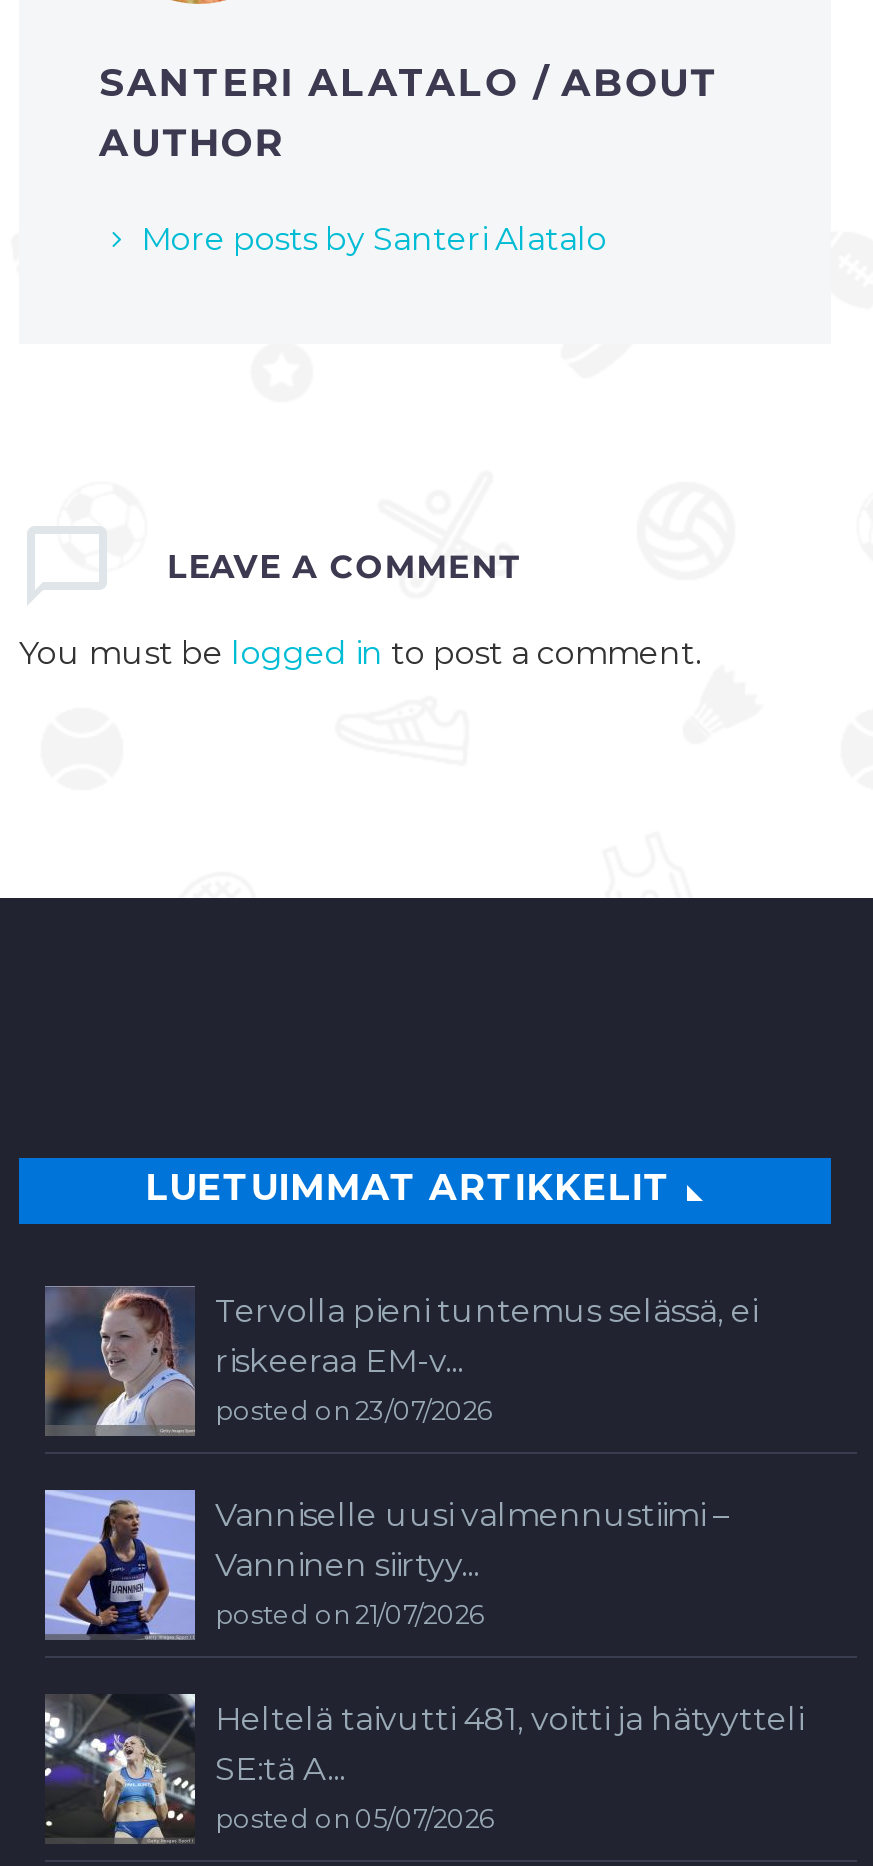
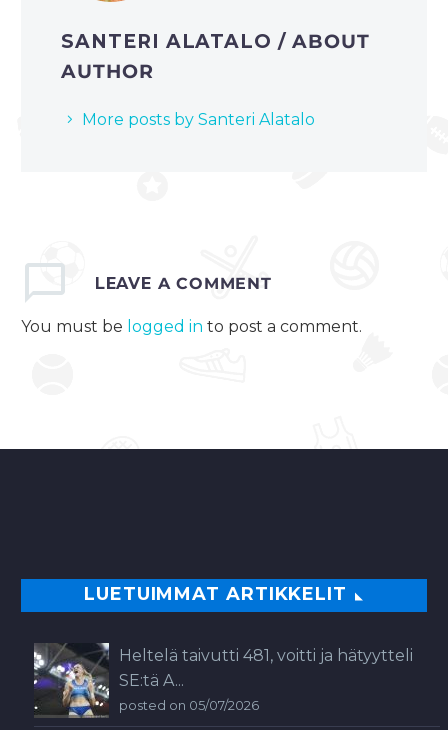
[45,1286,757,1631] [image] | Tervolla pieni tuntemus selässä, ei | riskeeraa EM-v... | posted on 23/07/2026 | Vanniselle uusi valmennustiimi – | Vanninen siirtyy... | posted on 21/07/2026 -> none
[43,1488,187,1642] [image] -> none

